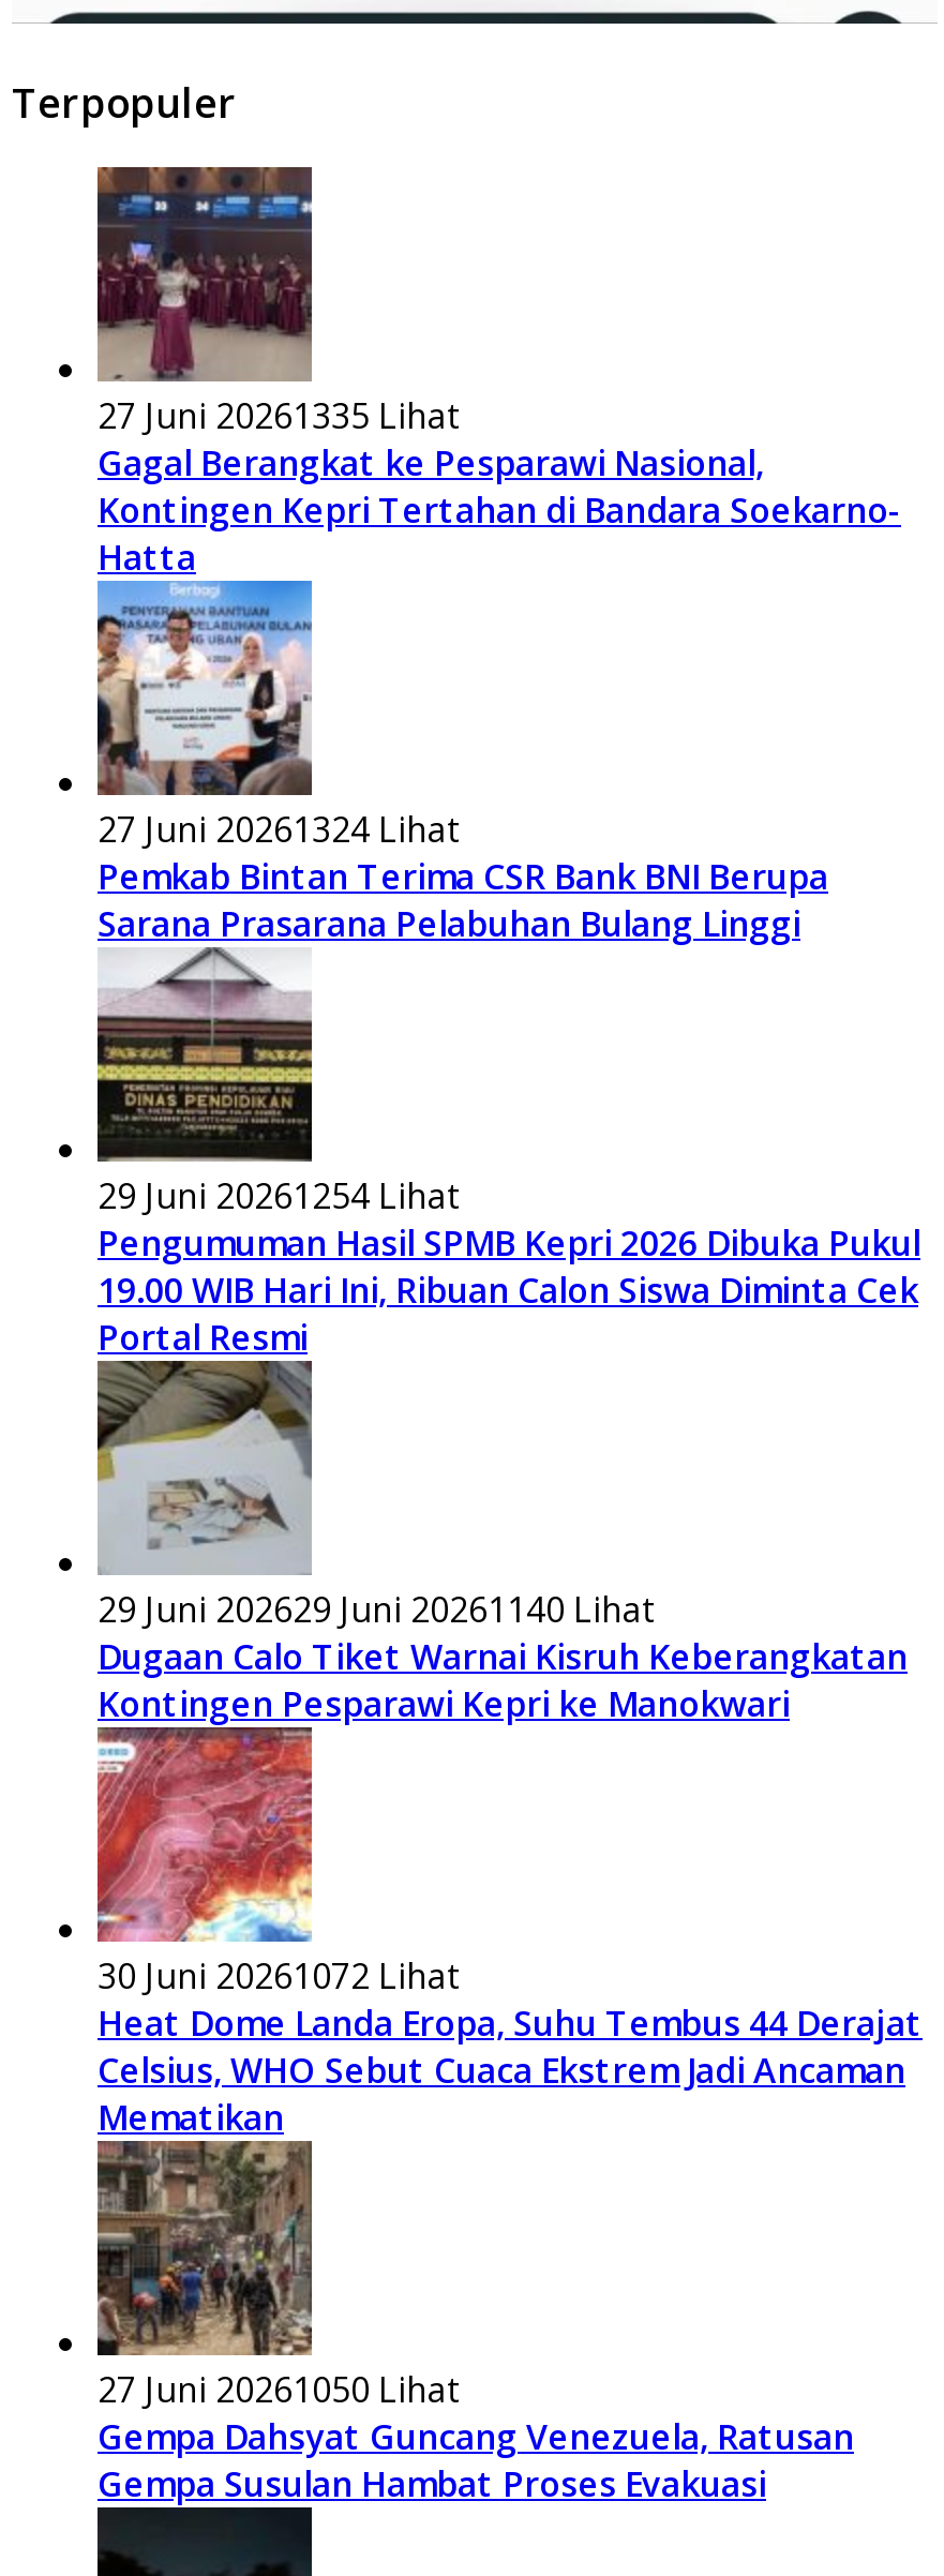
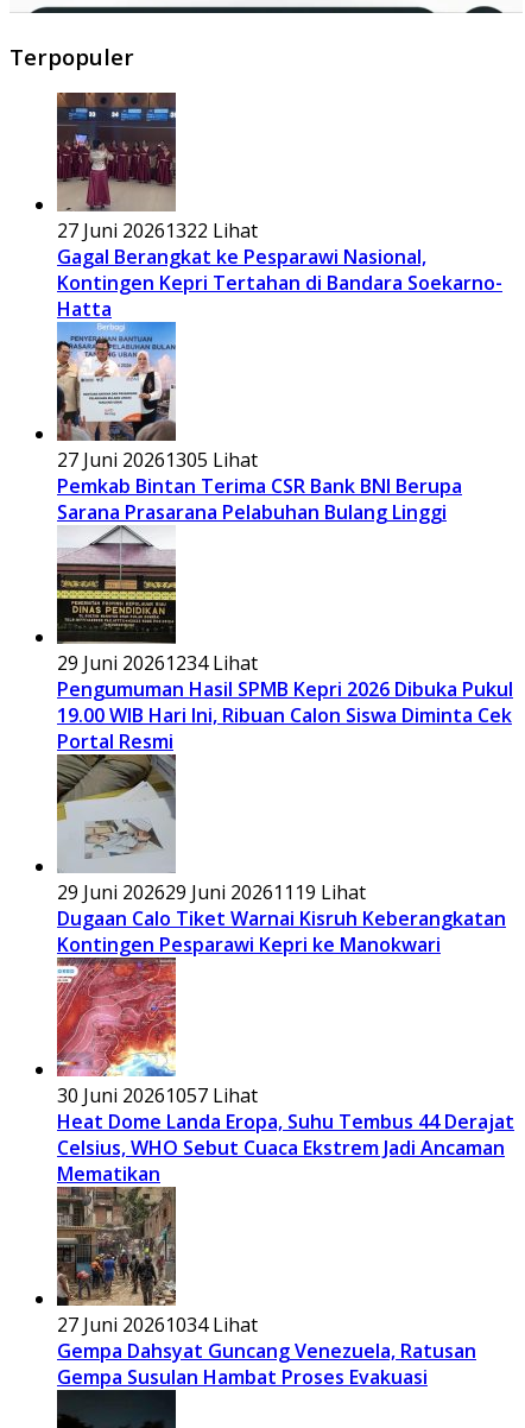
[98,393,460,440] 27 Juni 20261335 Lihat -> [57,218,258,244] 27 Juni 20261322 Lihat
[98,807,460,854] 27 Juni 20261324 Lihat -> [57,447,258,473] 27 Juni 20261305 Lihat
[98,1173,460,1220] 29 Juni 20261254 Lihat -> [57,650,258,676] 29 Juni 20261234 Lihat
[98,1587,655,1634] 29 Juni 202629 Juni 20261140 Lihat -> [57,880,366,906] 29 Juni 202629 Juni 20261119 Lihat
[98,1953,460,2000] 30 Juni 20261072 Lihat -> [57,1083,258,1109] 30 Juni 20261057 Lihat
[98,2367,460,2414] 27 Juni 20261050 Lihat -> [57,1312,258,1338] 27 Juni 20261034 Lihat

